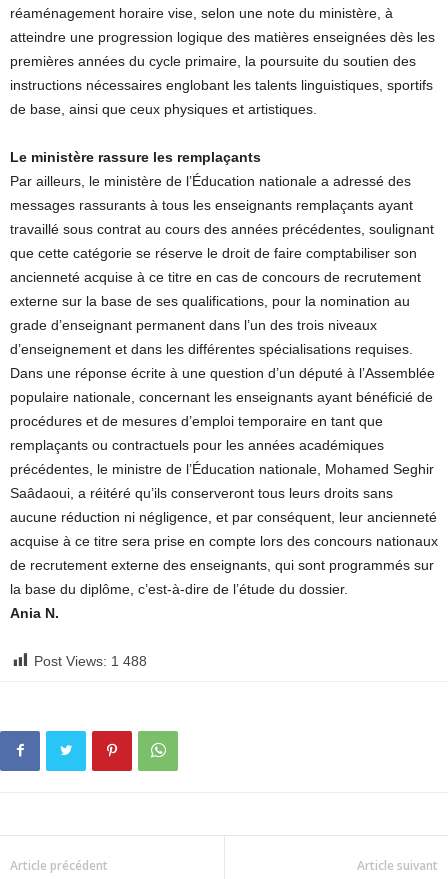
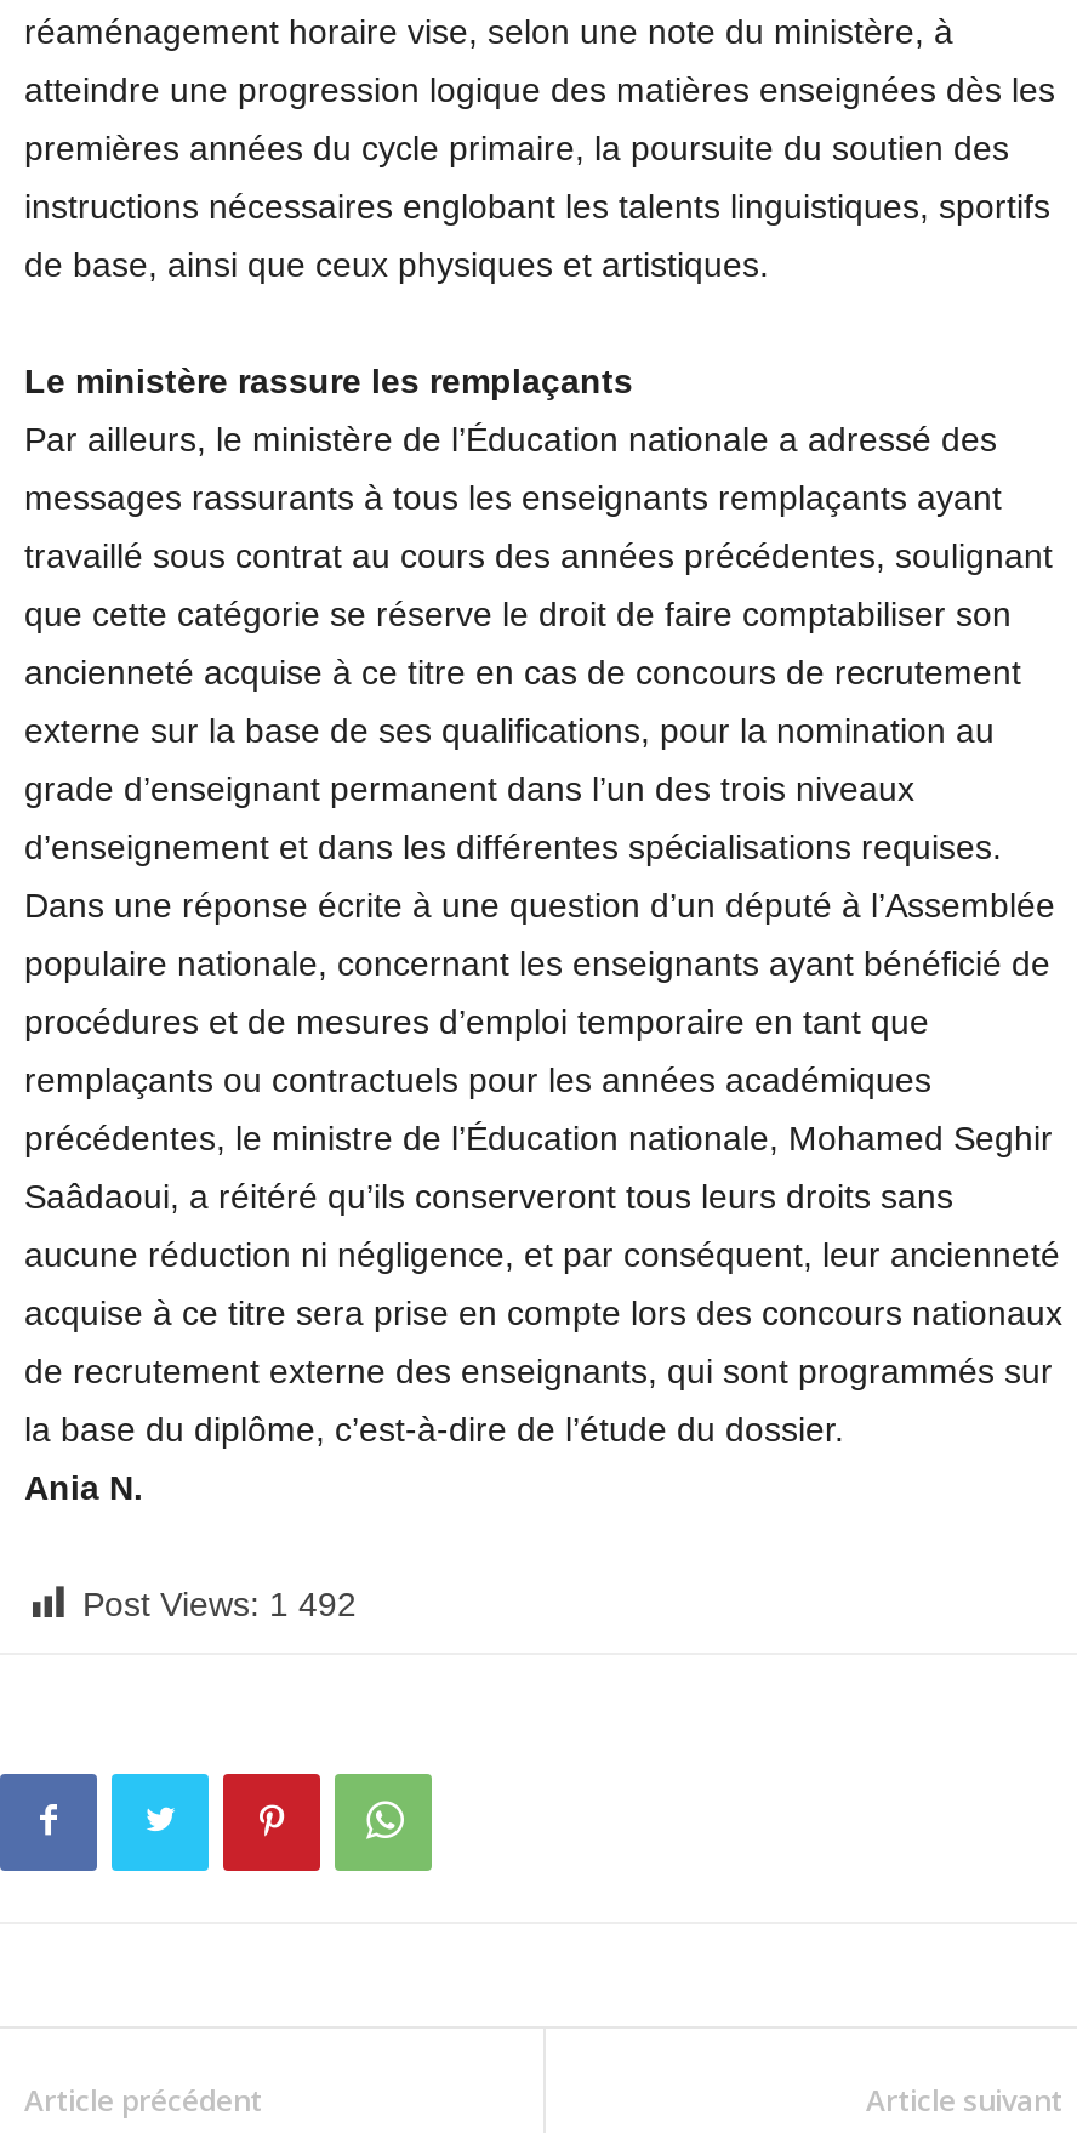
[34,653,147,669] Post Views: 1 488 -> [82,1585,357,1624] Post Views: 1 492

